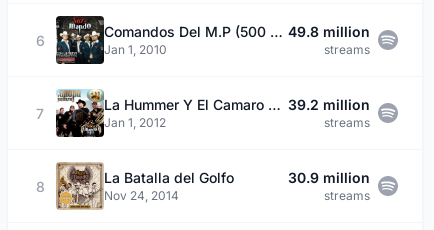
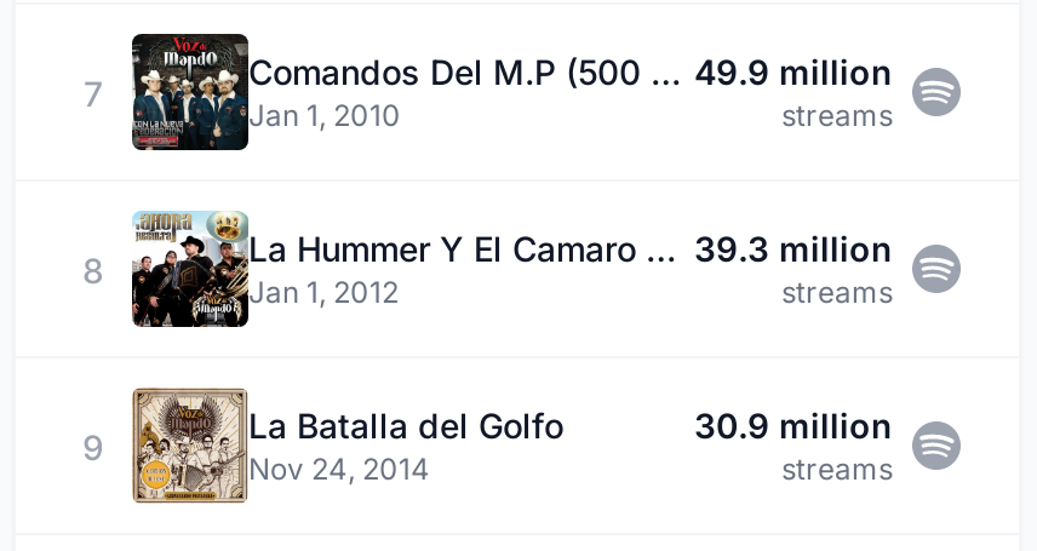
[288,23,370,40] 49.8 million -> [694,50,893,92] 49.9 million
[35,32,44,49] 6 -> [84,72,103,113] 7
[288,96,370,113] 39.2 million -> [694,227,893,268] 39.3 million
[36,105,44,122] 7 -> [82,249,104,290] 8
[35,178,44,195] 8 -> [82,426,104,467] 9

